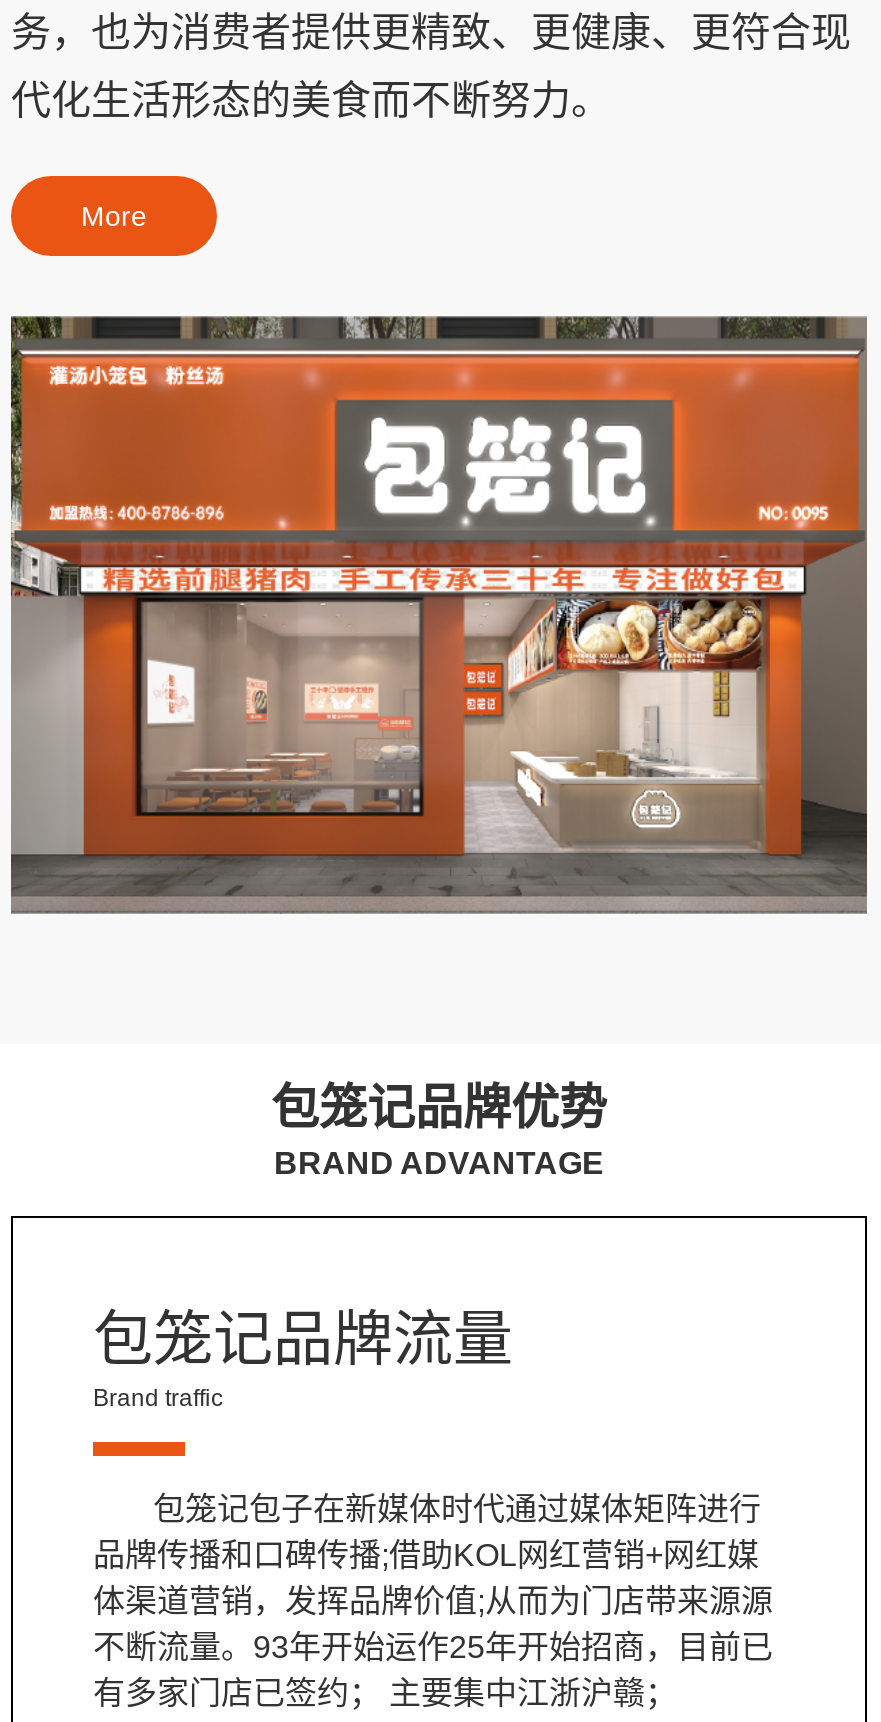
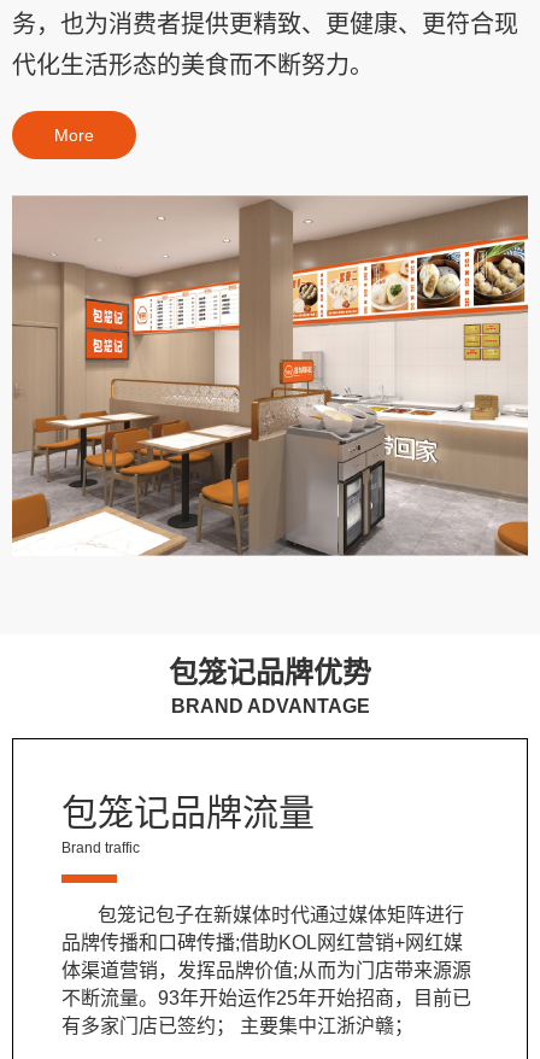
[9,316,869,916] [image] -> [11,195,529,556] [image]

